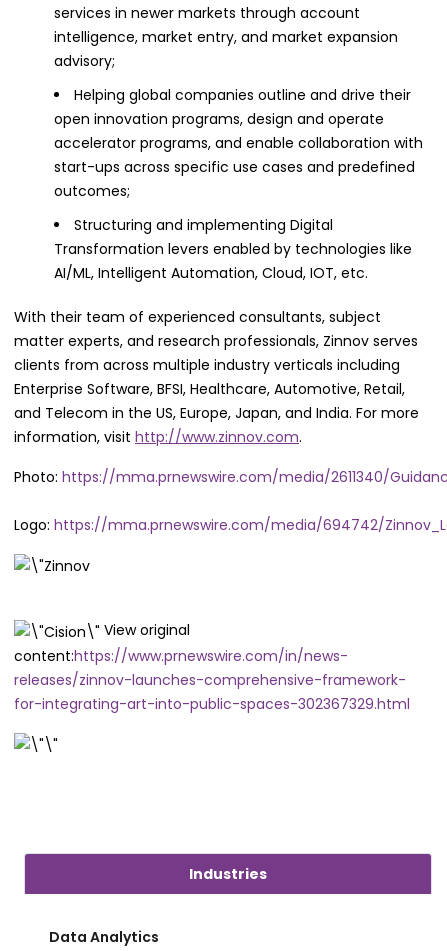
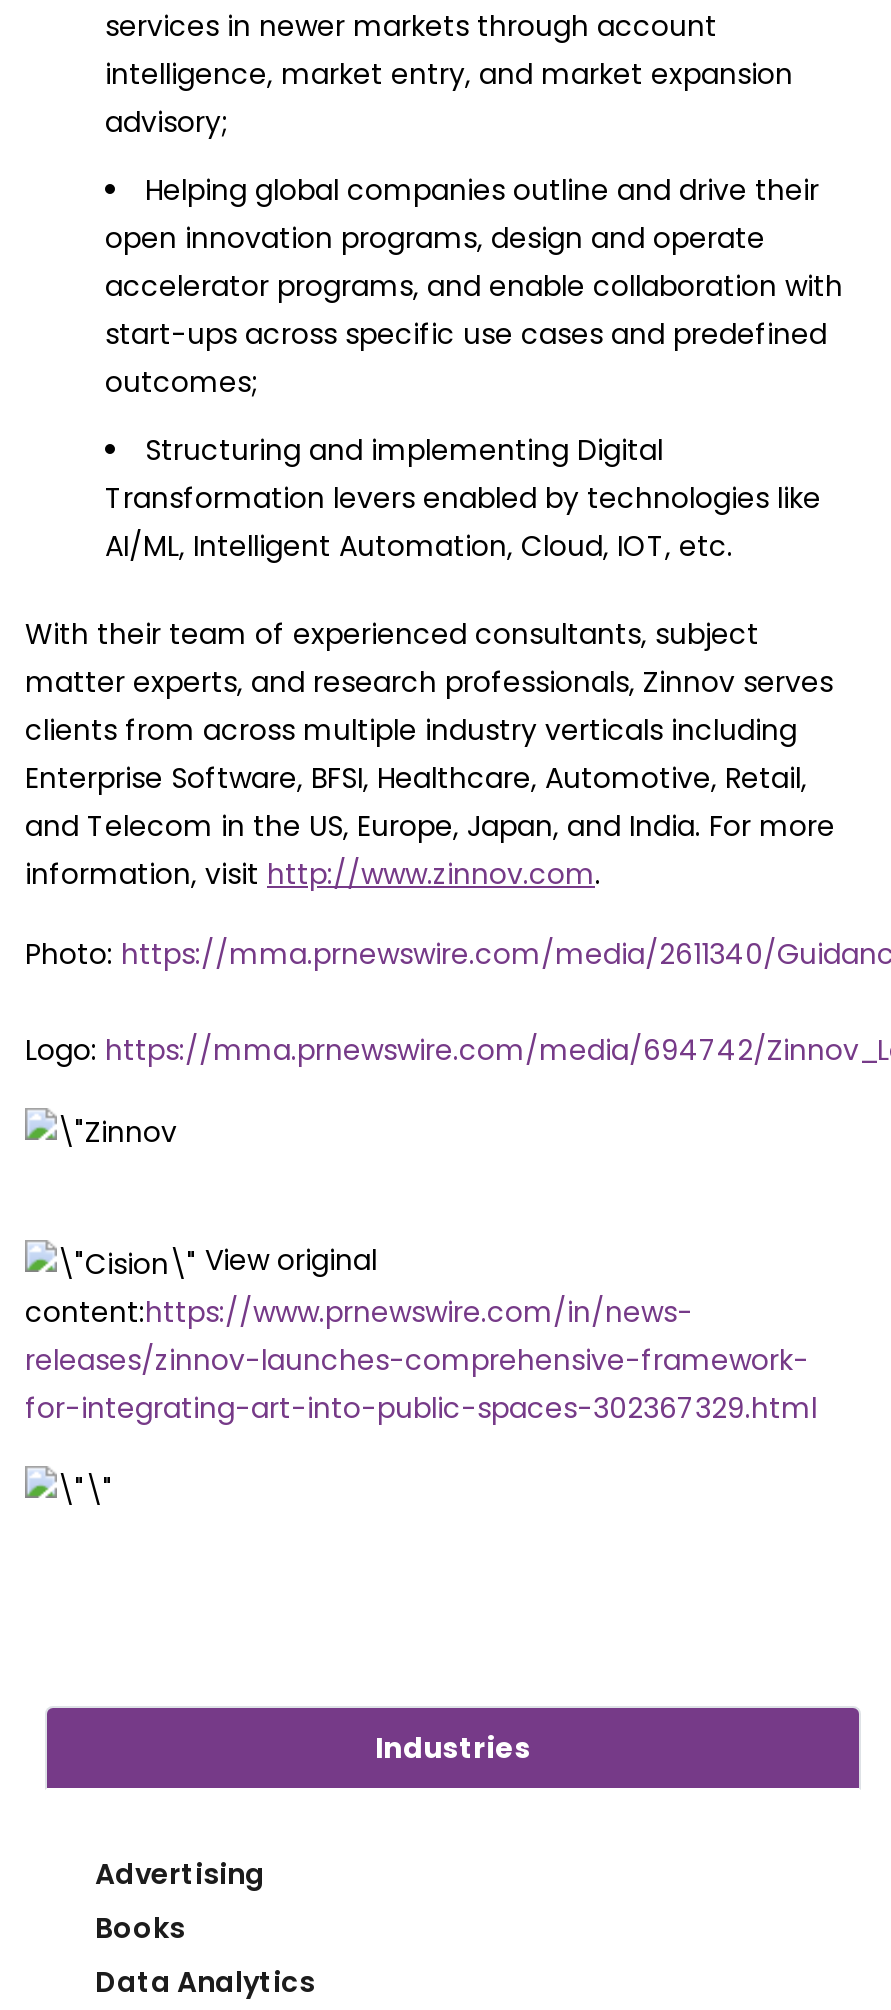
none -> [95,1854,265,1948] Advertising | Books

